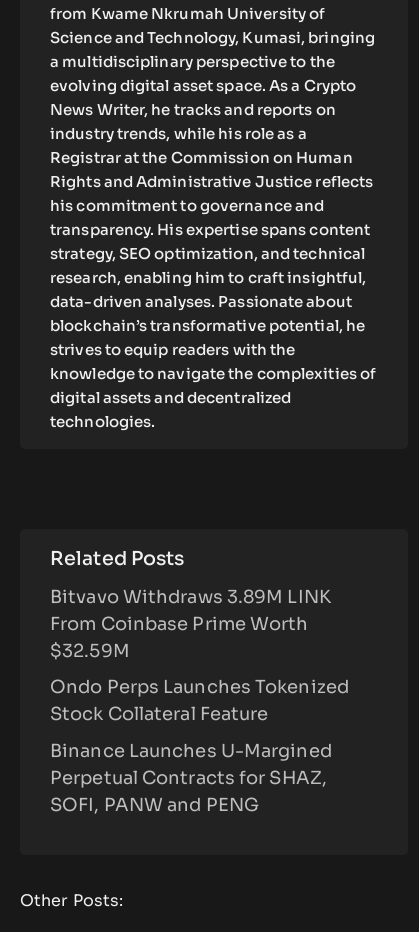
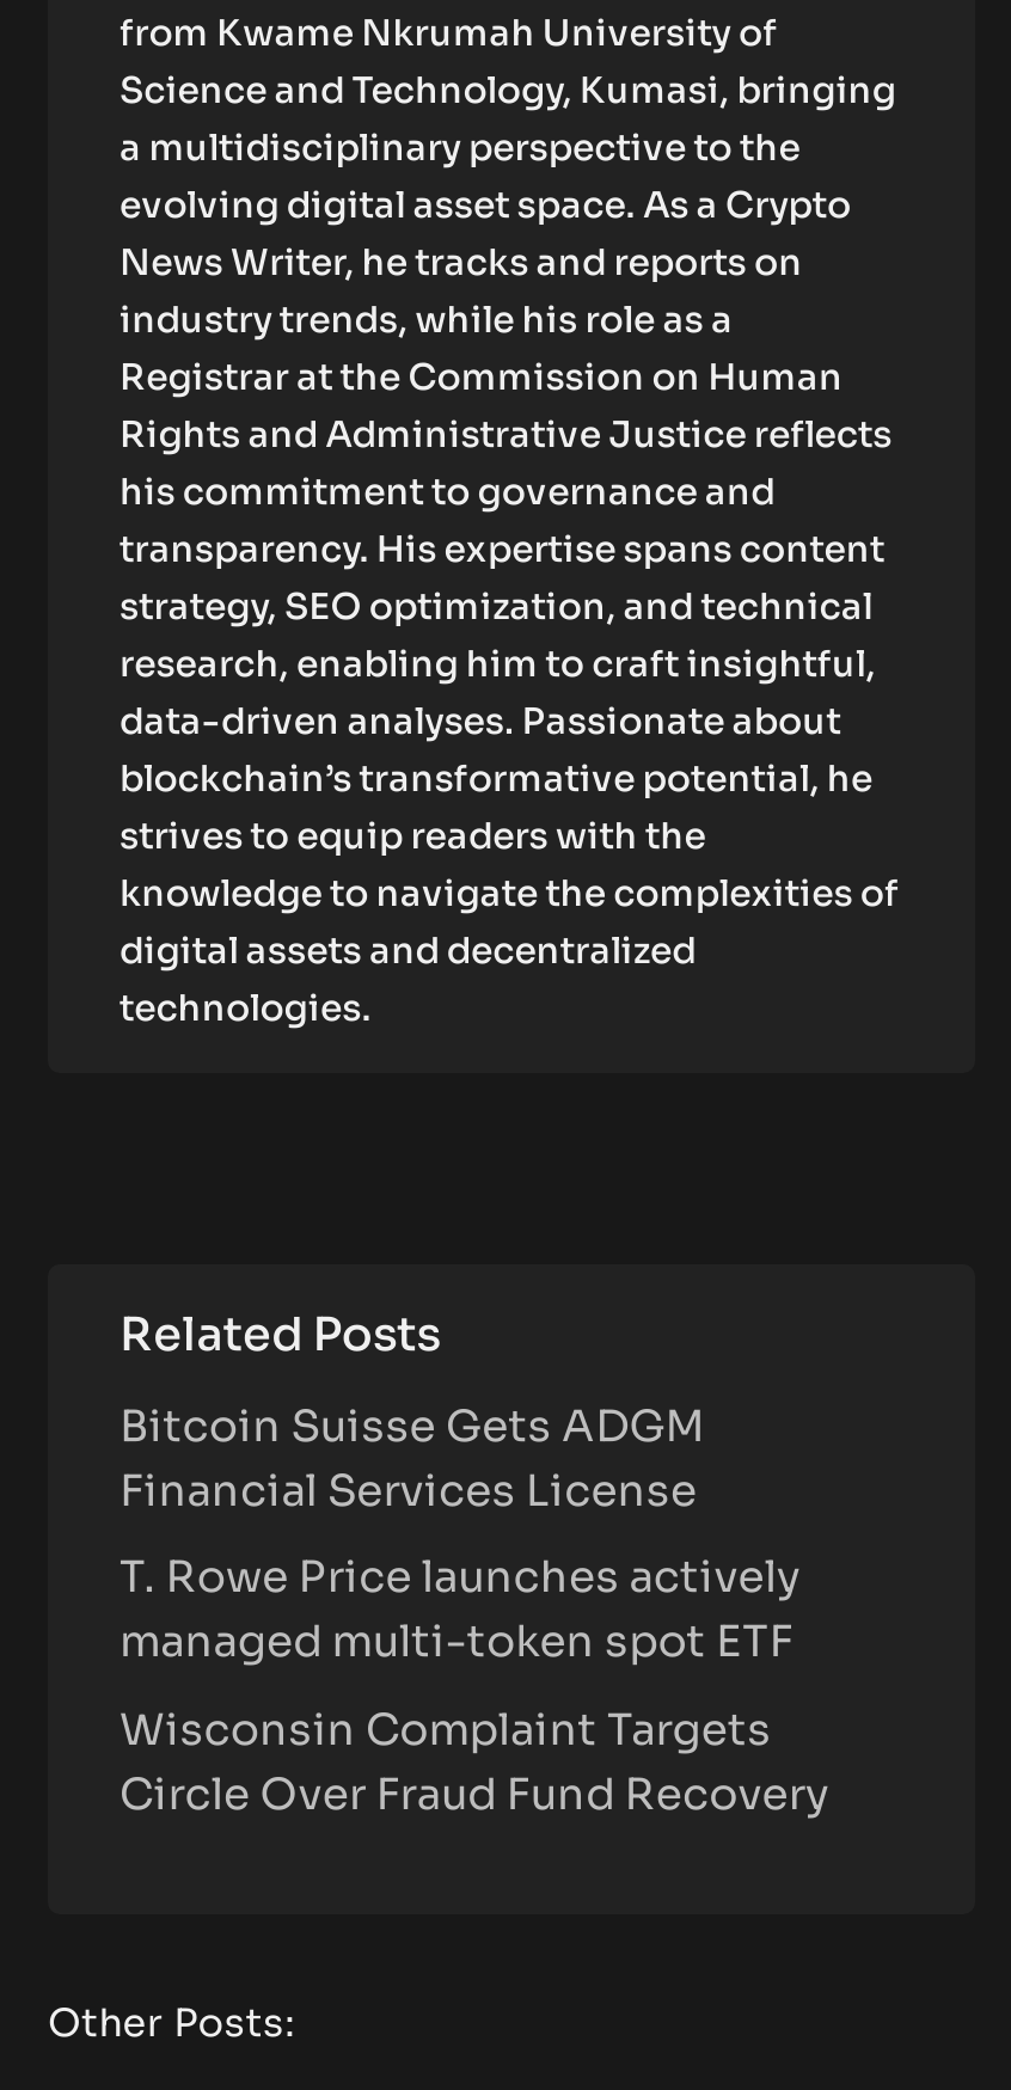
[50,586,331,662] Bitvavo Withdraws 3.89M LINK | From Coinbase Prime Worth | $32.59M -> [120,1400,706,1517] Bitcoin Suisse Gets ADGM | Financial Services License
[50,676,349,725] Ondo Perps Launches Tokenized | Stock Collateral Feature -> [120,1552,801,1669] T. Rowe Price launches actively | managed multi-token spot ETF
[50,740,332,816] Binance Launches U-Margined | Perpetual Contracts for SHAZ, | SOFI, PANW and PENG -> [120,1704,830,1821] Wisconsin Complaint Targets | Circle Over Fraud Fund Recovery

